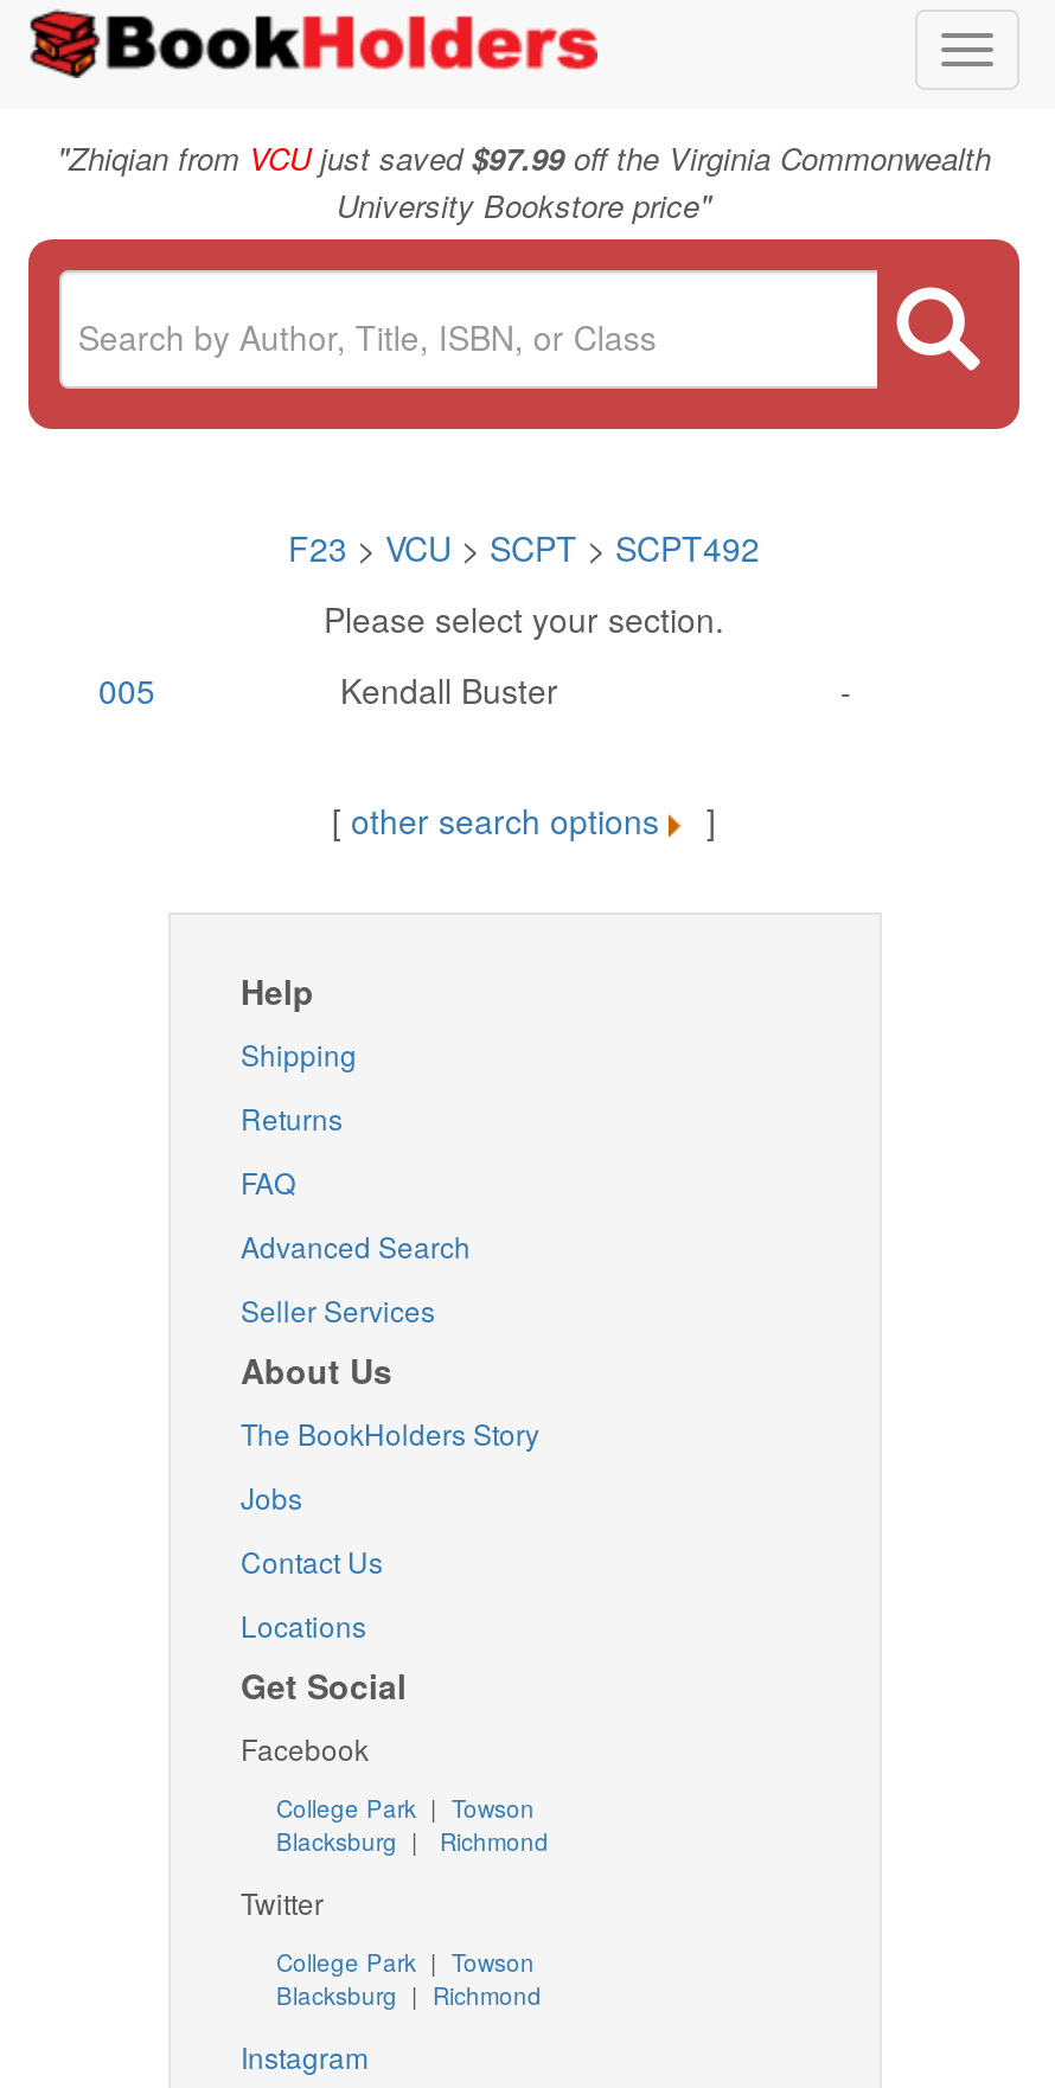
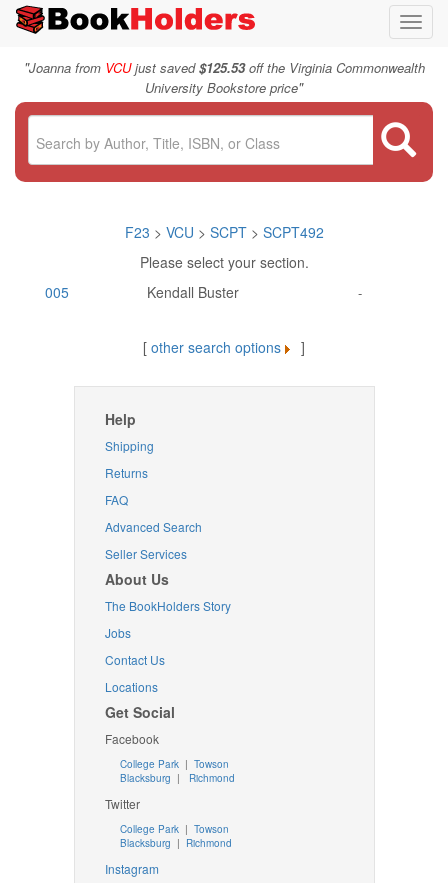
[57,133,991,180] "Zhiqian from VCU just saved$97.99 off the Virginia Commonwealth -> [23,57,424,77] "Joanna from VCU just saved$125.53 off the Virginia Commonwealth

